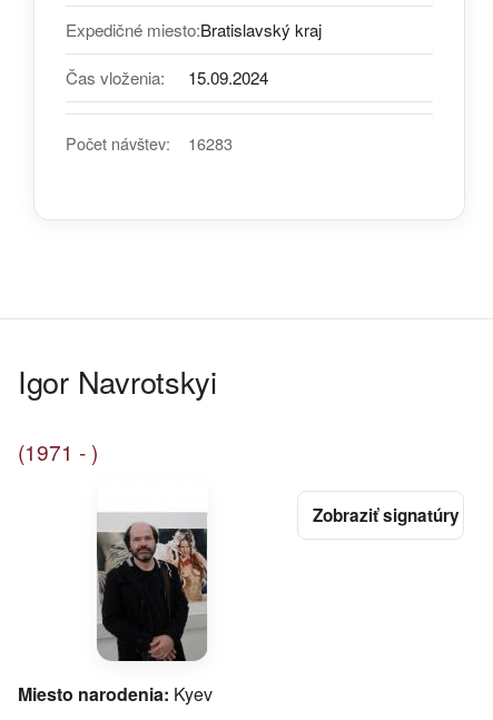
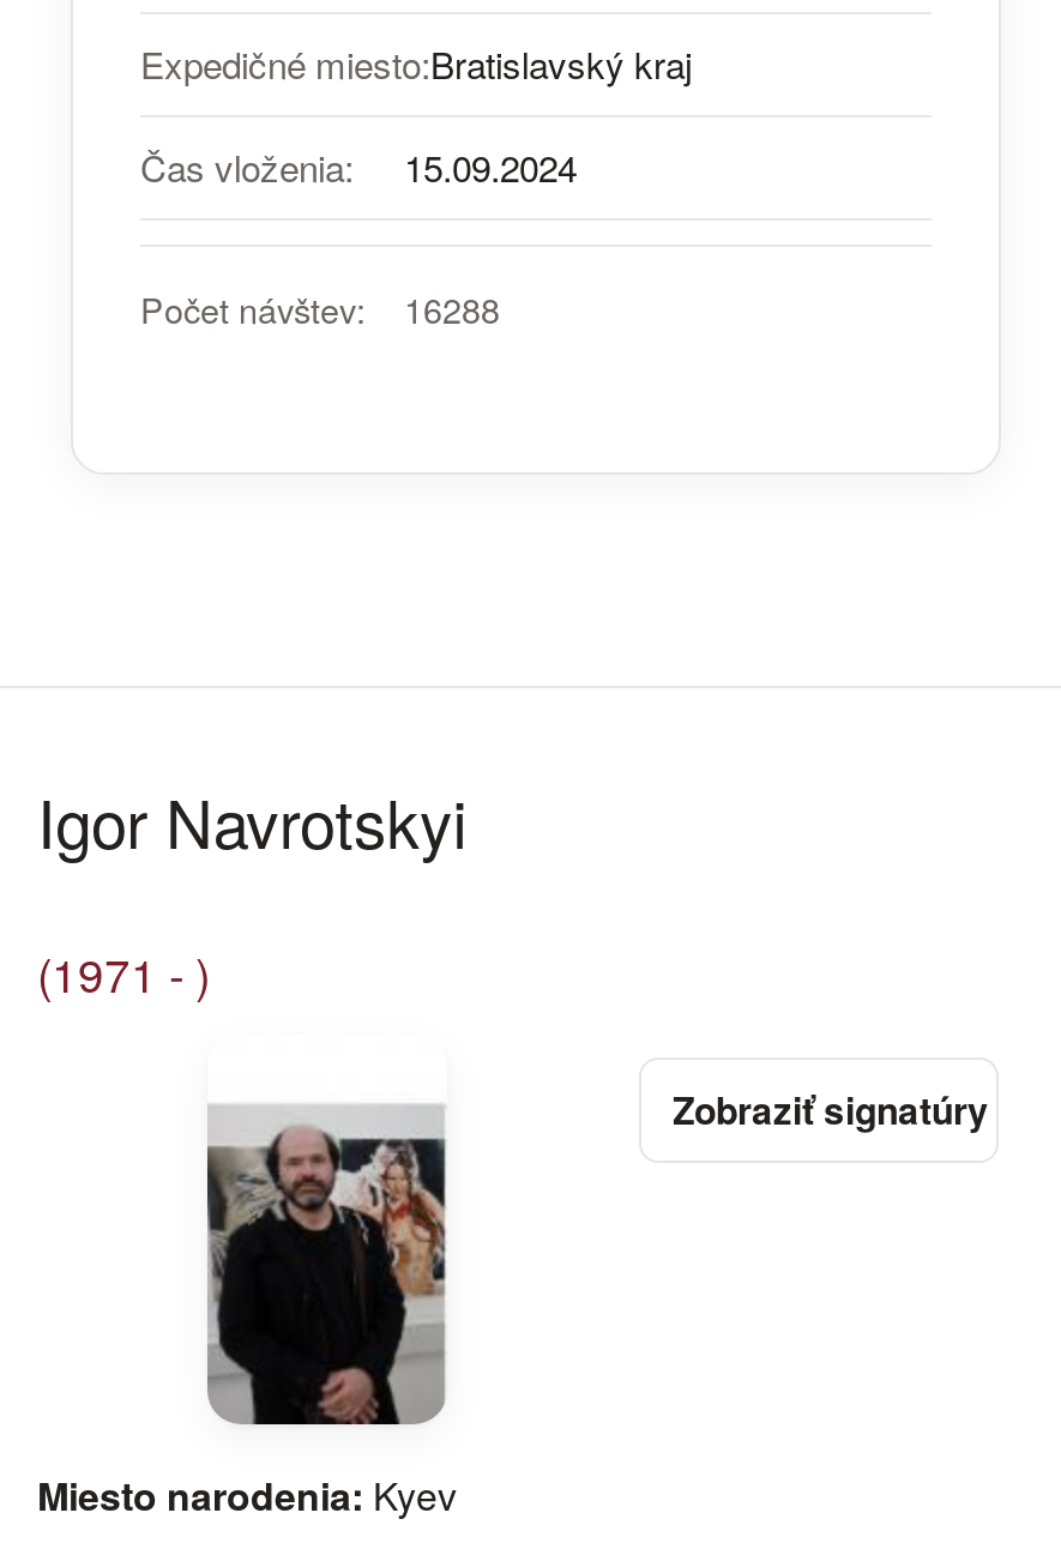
[66,131,233,155] Počet návštev: 16283 -> [140,283,500,333] Počet návštev: 16288

